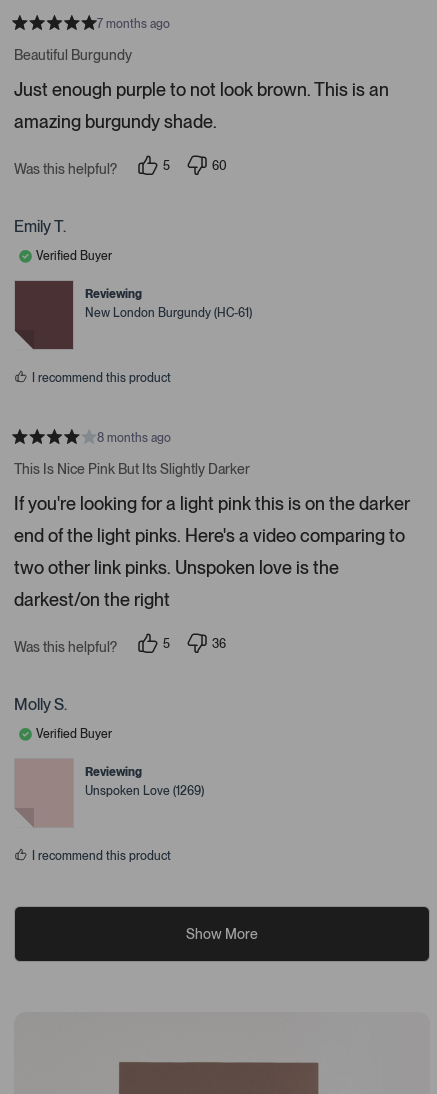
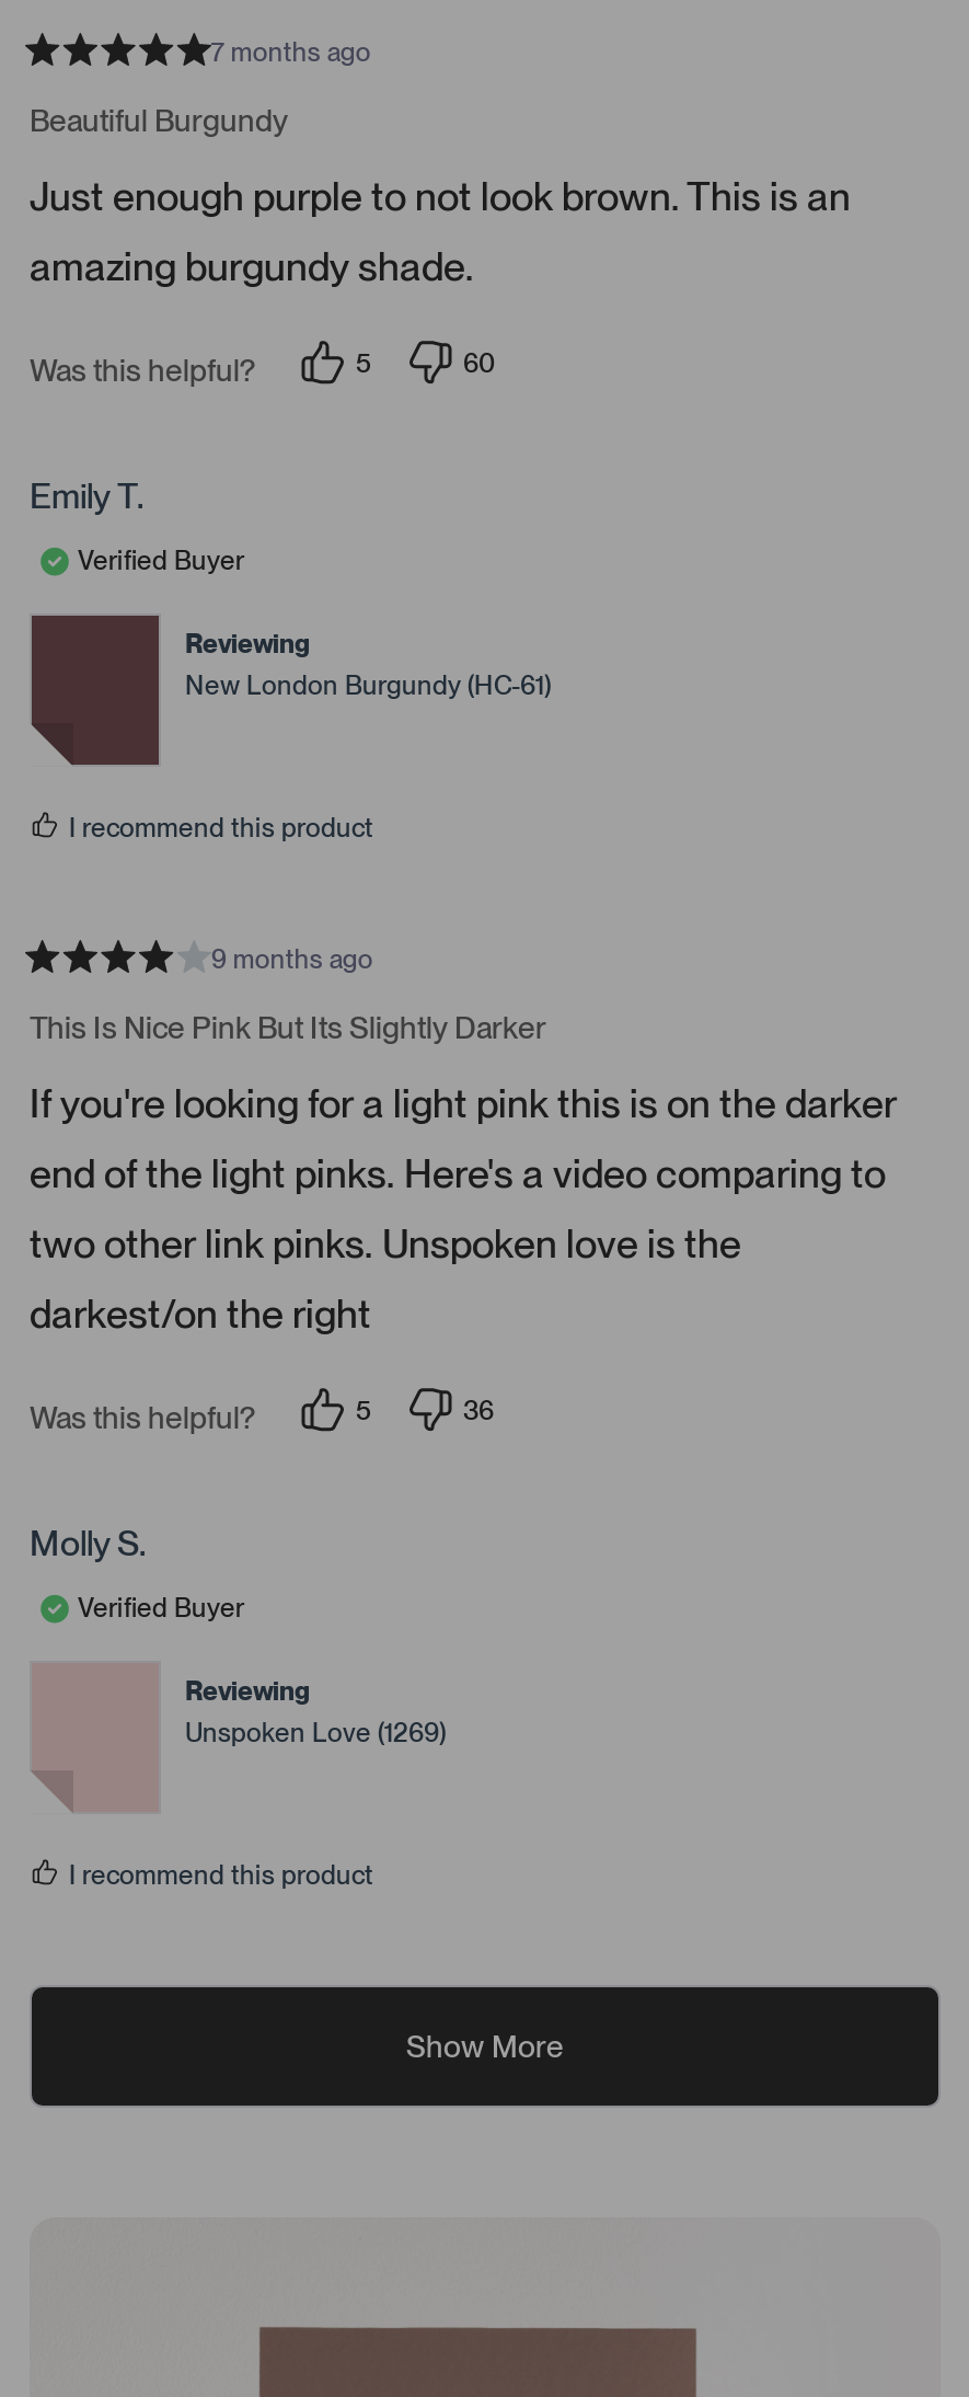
[97,431,171,445] 8 months ago -> [211,945,373,976] 9 months ago

